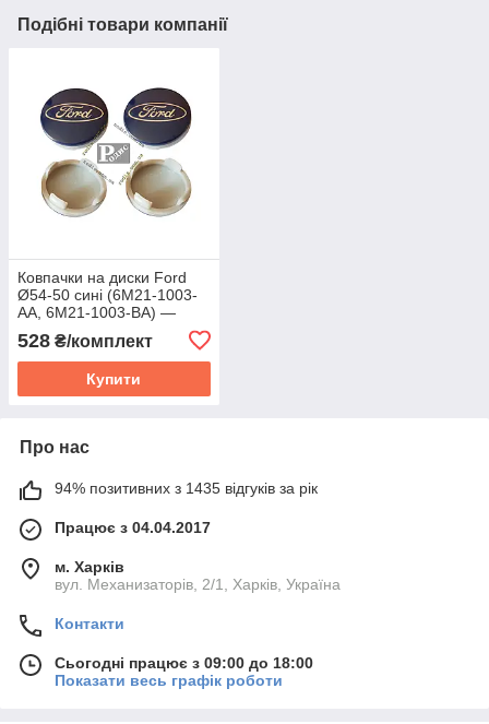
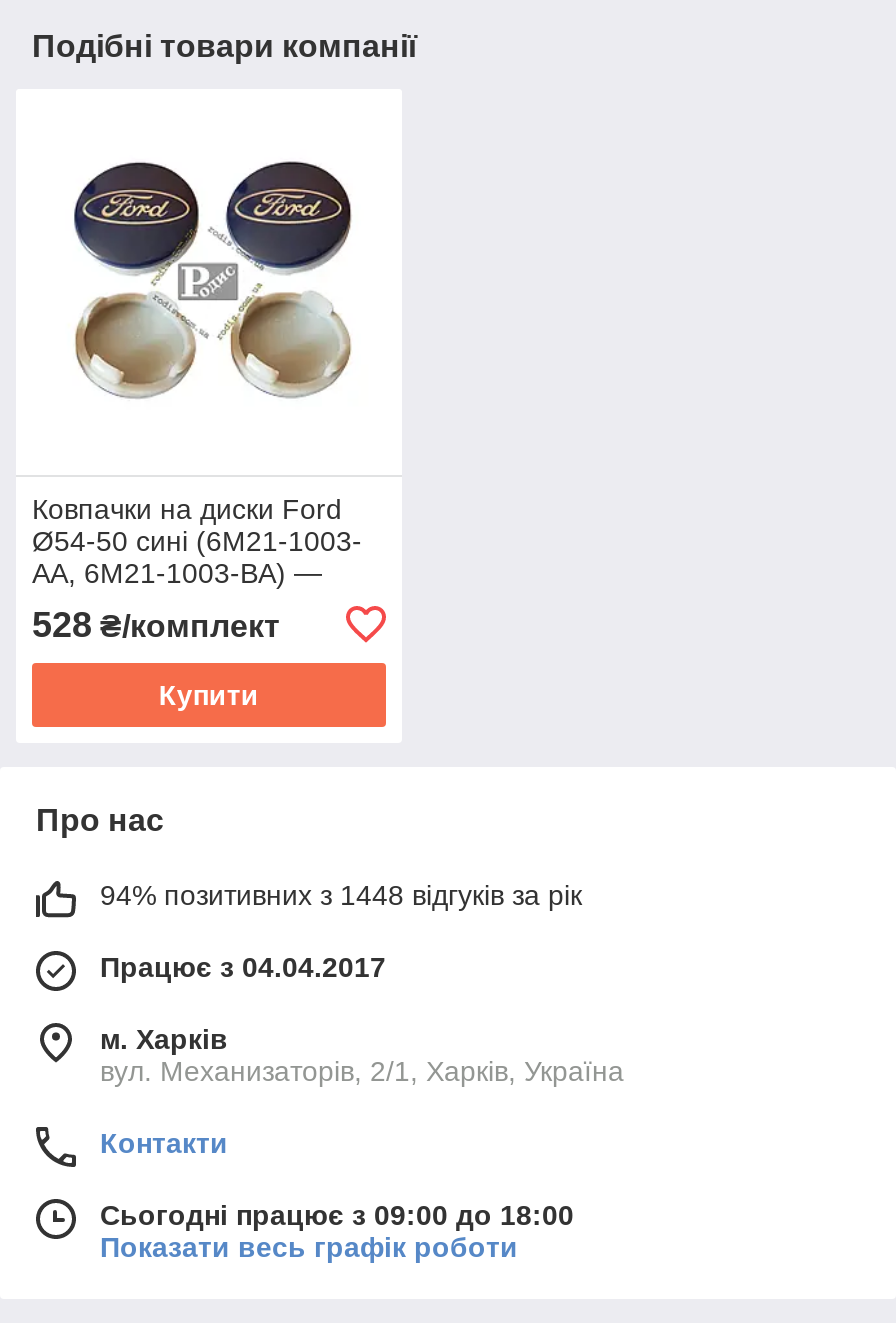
[55,479,318,496] 94% позитивних з 1435 відгуків за рік -> [100,878,582,910] 94% позитивних з 1448 відгуків за рік

